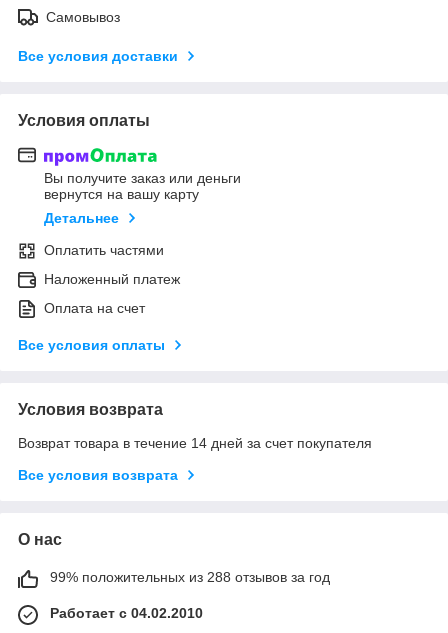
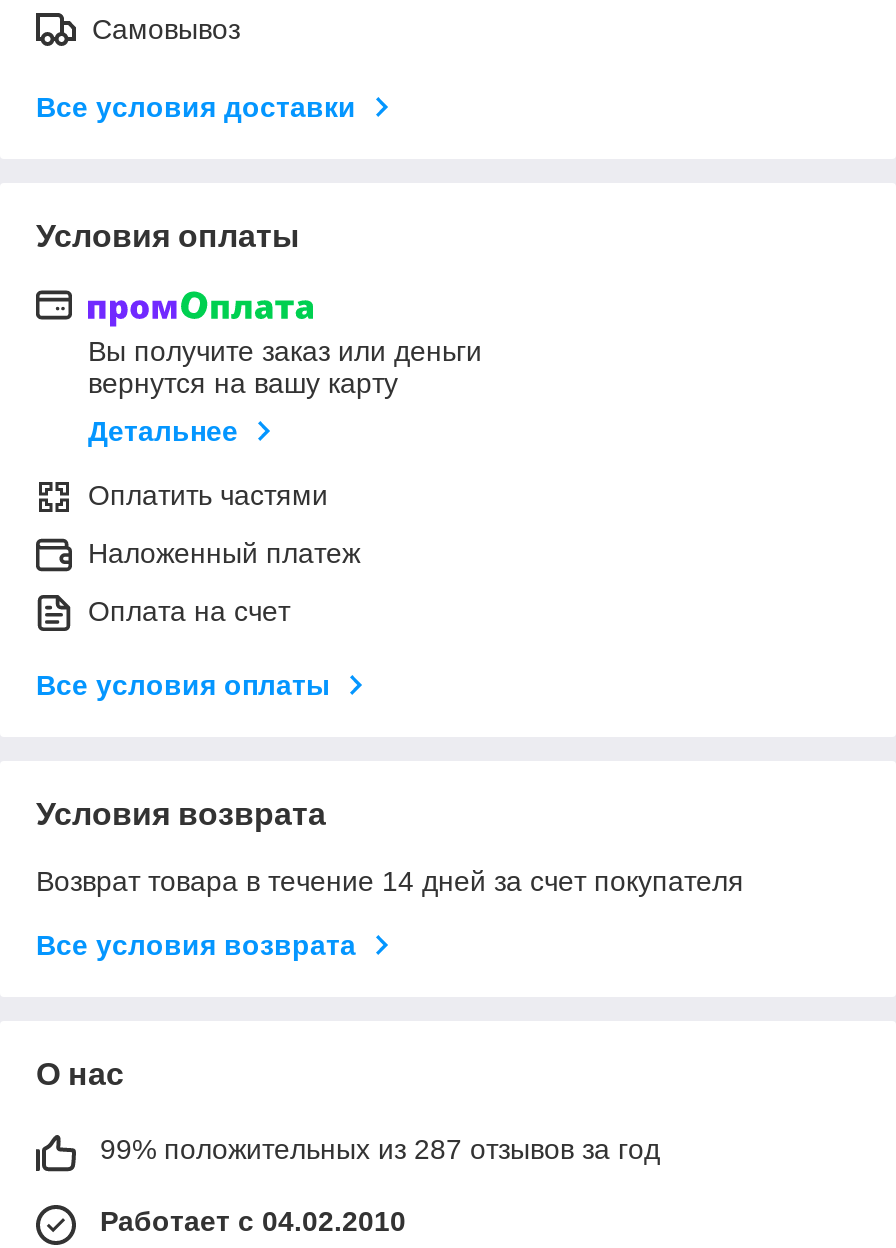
[50,569,330,585] 99% положительных из 288 отзывов за год -> [100,1133,660,1165] 99% положительных из 287 отзывов за год

